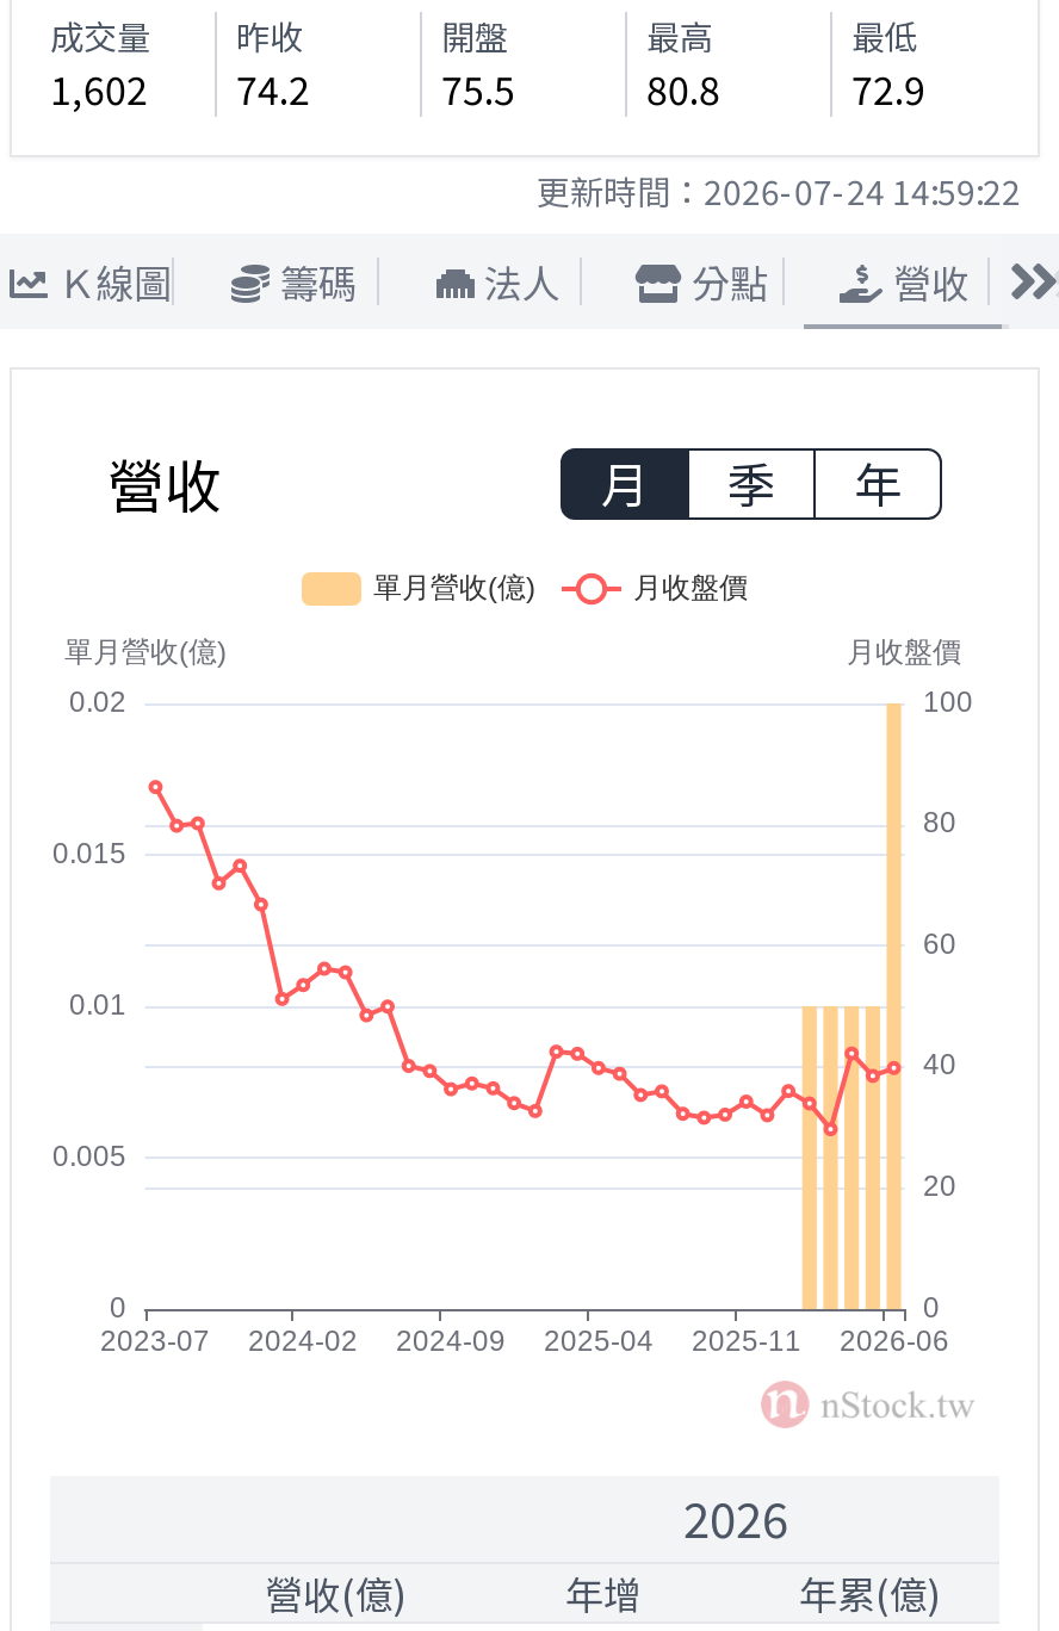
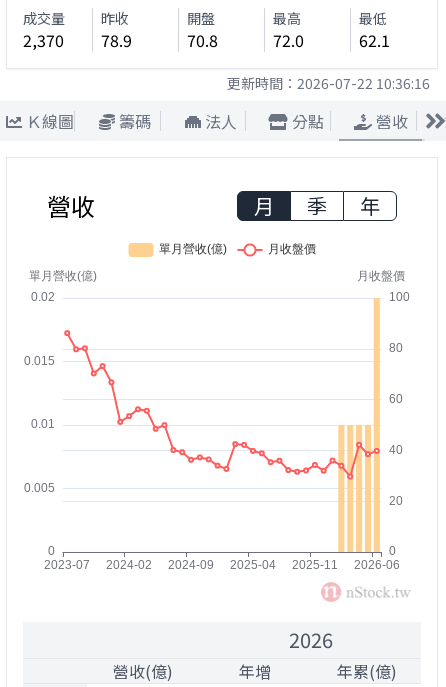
[50,60,148,117] 1,602 -> [23,28,64,52] 2,370
[236,60,310,117] 74.2 -> [101,28,132,52] 78.9
[441,60,515,117] 75.5 -> [187,28,218,52] 70.8
[646,60,720,117] 80.8 -> [273,28,304,52] 72.0
[851,60,925,117] 72.9 -> [359,28,390,52] 62.1
[537,167,1021,215] 更新時間：2026-07-24 14:59:22 -> [227,73,430,93] 更新時間：2026-07-22 10:36:16

